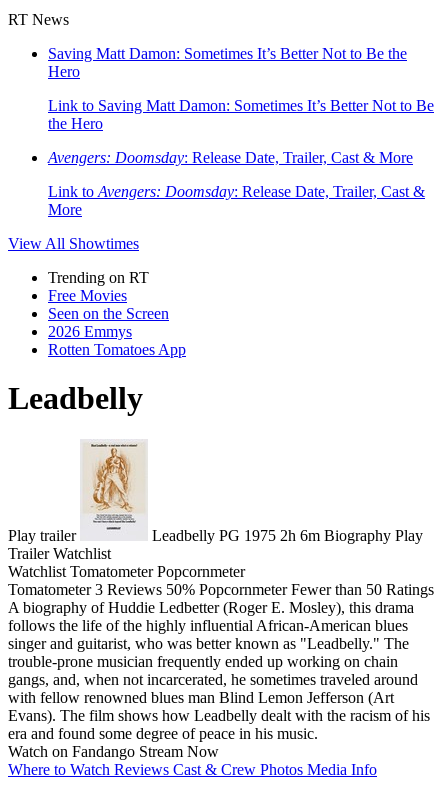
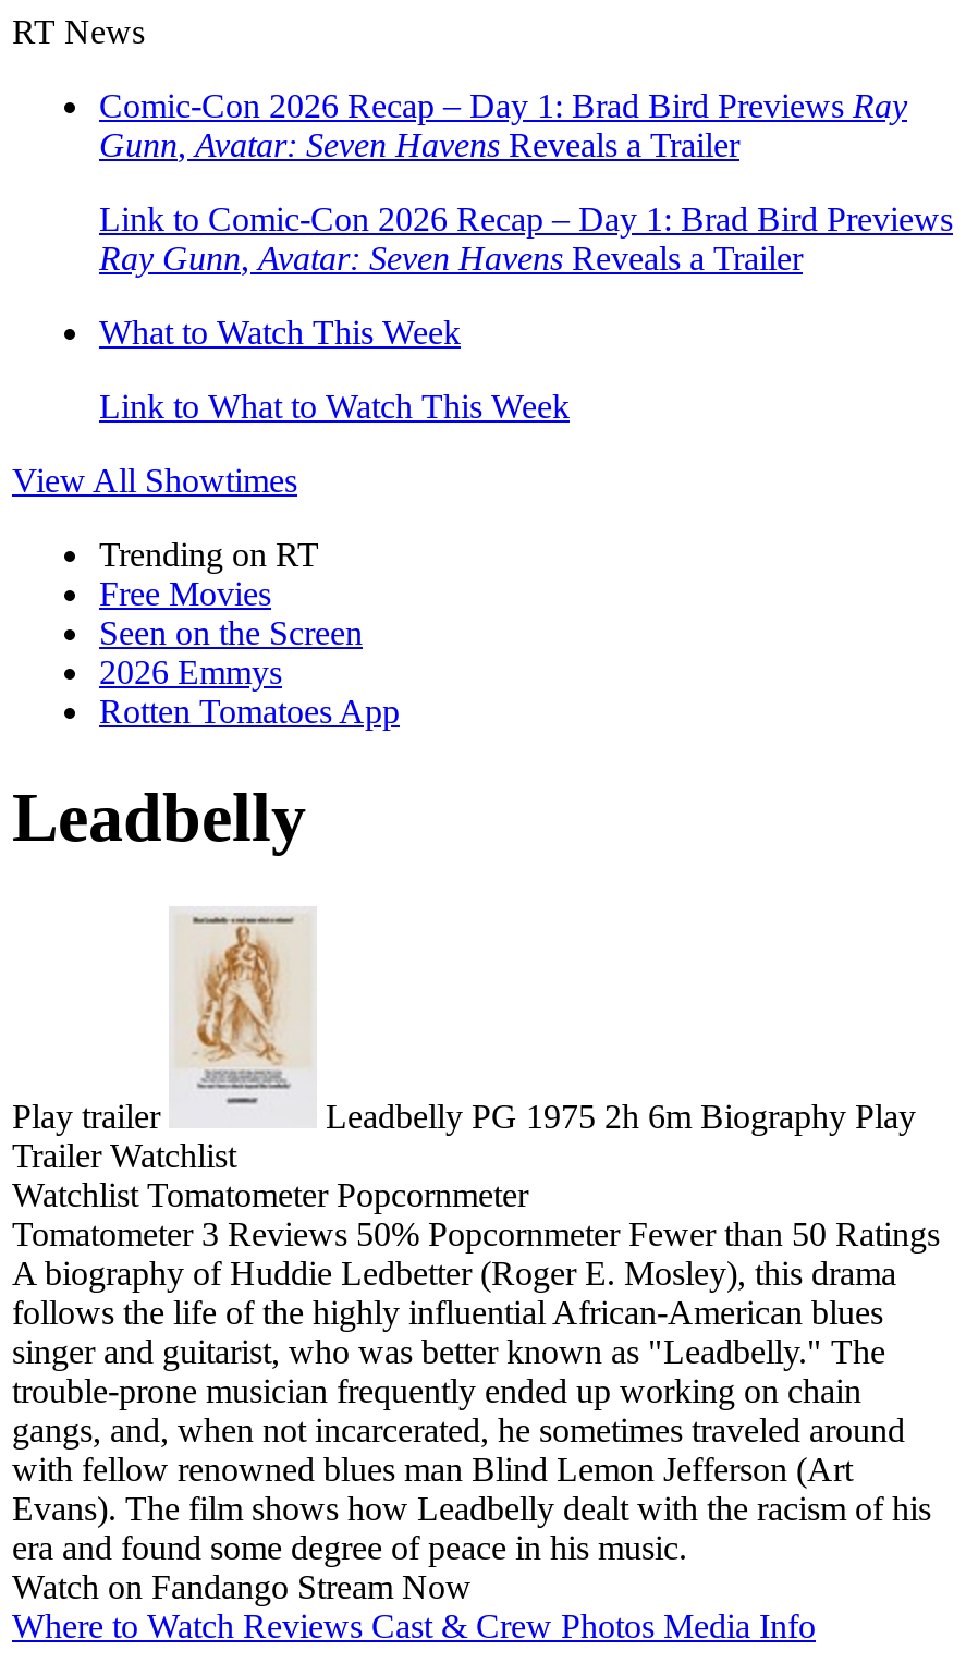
[48,45,407,80] Saving Matt Damon: Sometimes It’s Better Not to Be the | Hero -> [99,87,907,163] Comic-Con 2026 Recap – Day 1: Brad Bird Previews Ray | Gunn, Avatar: Seven Havens Reveals a Trailer
[48,97,434,132] Link to Saving Matt Damon: Sometimes It’s Better Not to Be | the Hero -> [99,200,953,277] Link to Comic-Con 2026 Recap – Day 1: Brad Bird Previews | Ray Gunn, Avatar: Seven Havens Reveals a Trailer
[48,149,413,166] Avengers: Doomsday: Release Date, Trailer, Cast & More -> [99,314,461,351] What to Watch This Week
[48,183,425,218] Link to Avengers: Doomsday: Release Date, Trailer, Cast & | More -> [99,388,570,425] Link to What to Watch This Week

